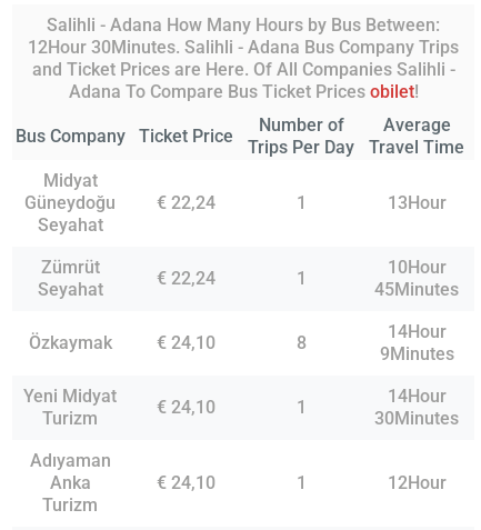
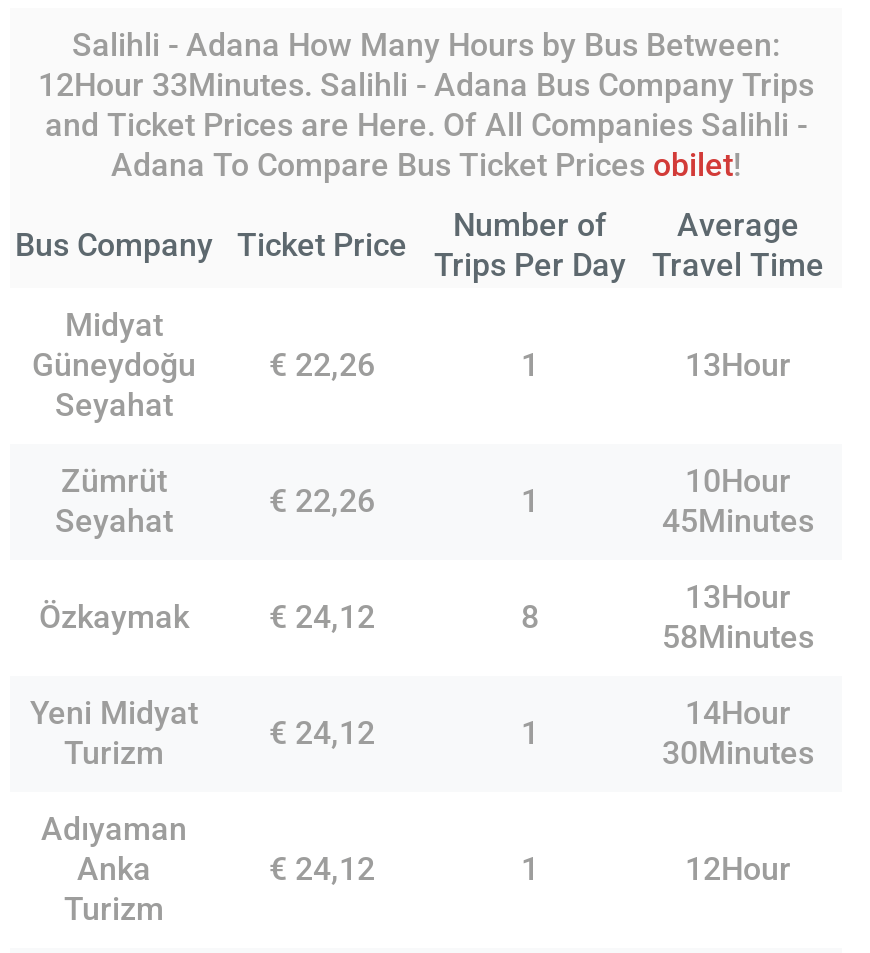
[28,36,459,57] 12Hour 30Minutes. Salihli - Adana Bus Company Trips -> [38,65,814,103] 12Hour 33Minutes. Salihli - Adana Bus Company Trips
[24,192,215,213] Güneydoğu € 22,24 -> [32,345,375,383] Güneydoğu € 22,26
[156,267,215,289] € 22,24 -> [269,481,375,519] € 22,26
[379,321,454,364] 14Hour | 9Minutes -> [662,577,814,655] 13Hour | 58Minutes
[156,332,215,353] € 24,10 -> [269,597,375,635] € 24,12
[156,396,215,417] € 24,10 -> [269,713,375,751] € 24,12
[156,472,215,493] € 24,10 -> [269,849,375,887] € 24,12

